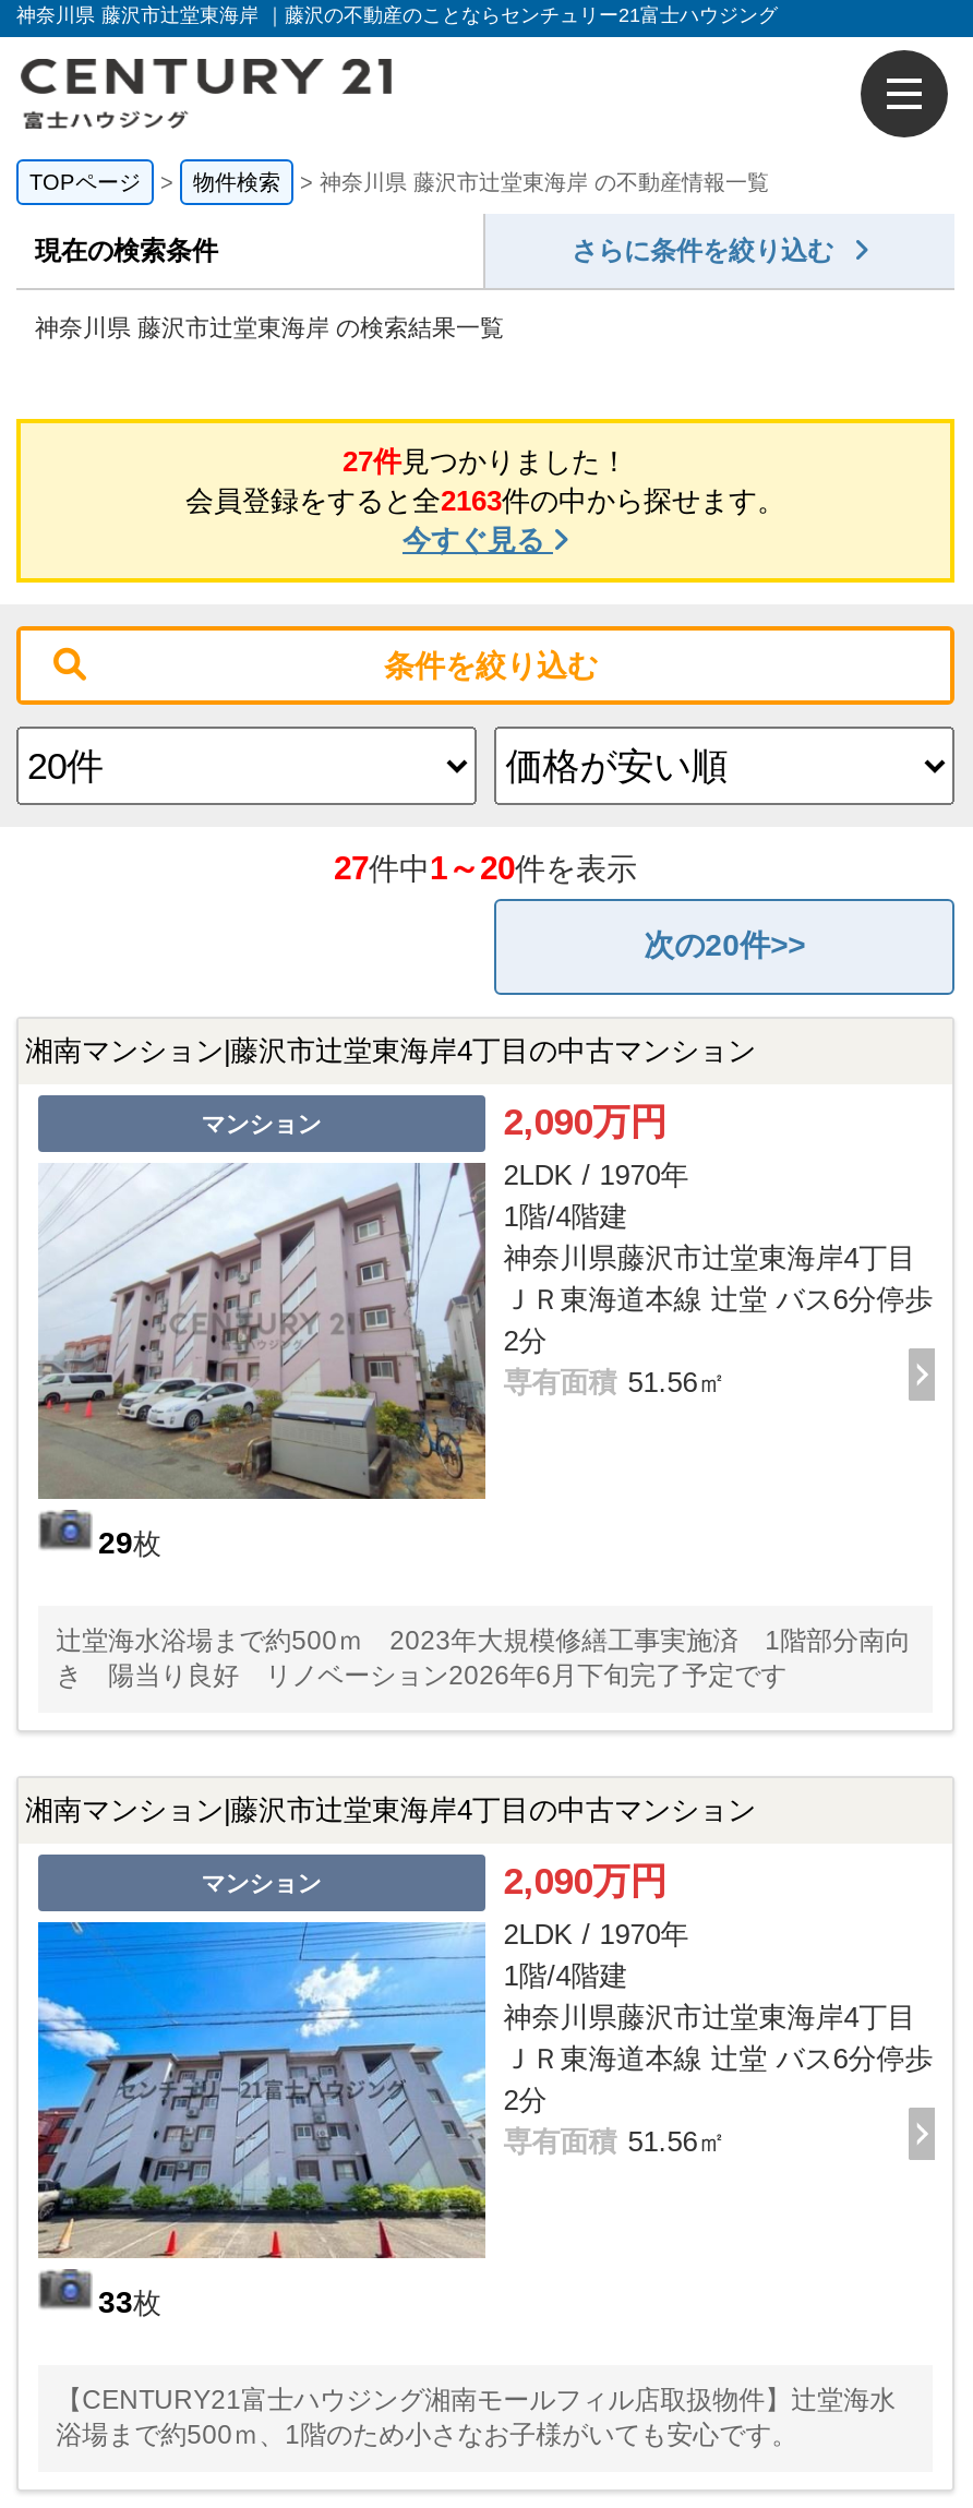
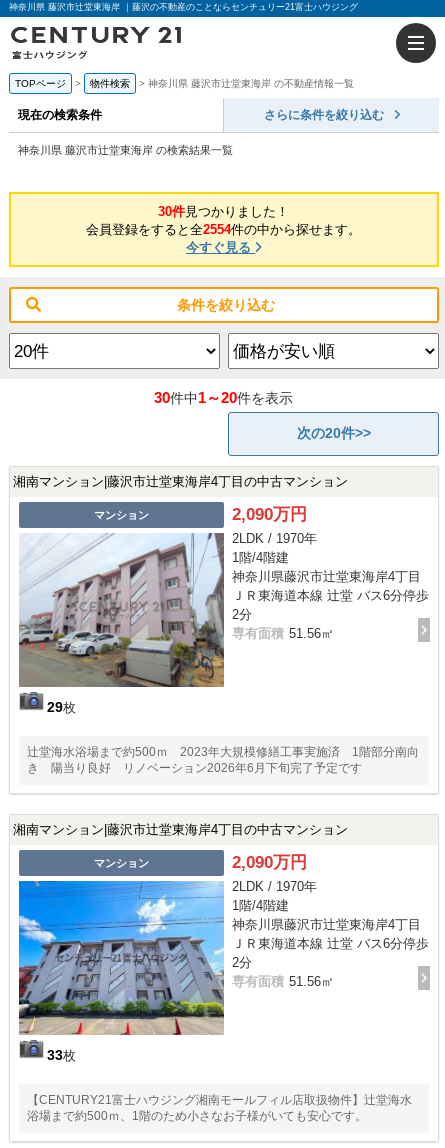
[343,445,628,478] 27件見つかりました！ -> [158,204,289,219] 30件見つかりました！
[185,484,785,517] 会員登録をすると全2163件の中から探せます。 -> [86,222,361,237] 会員登録をすると全2554件の中から探せます。
[334,850,637,887] 27件中1～20件を表示 -> [154,389,293,406] 30件中1～20件を表示

